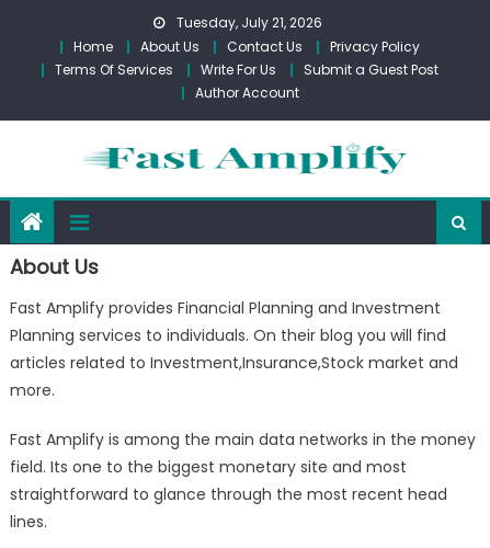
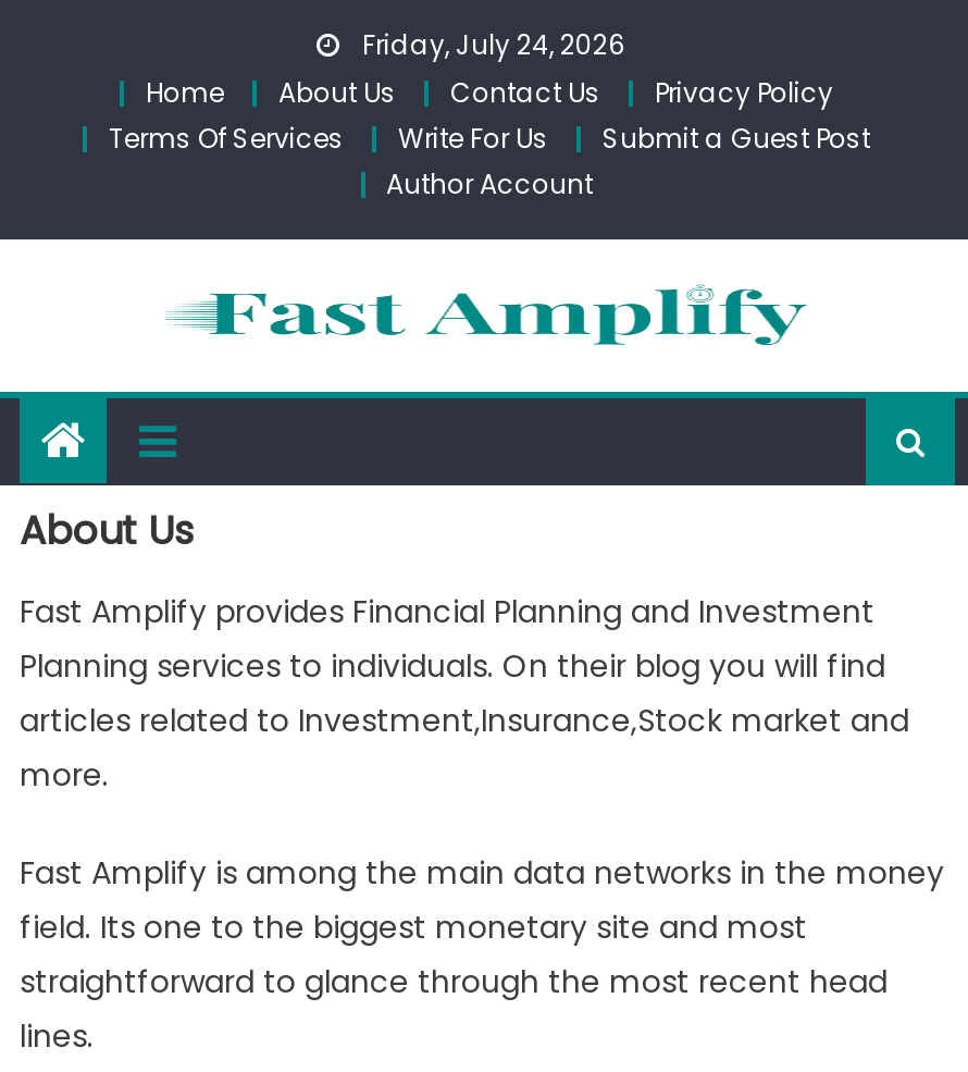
[173,13,322,32] Tuesday, July 21, 2026 -> [356,26,625,63] Friday, July 24, 2026

